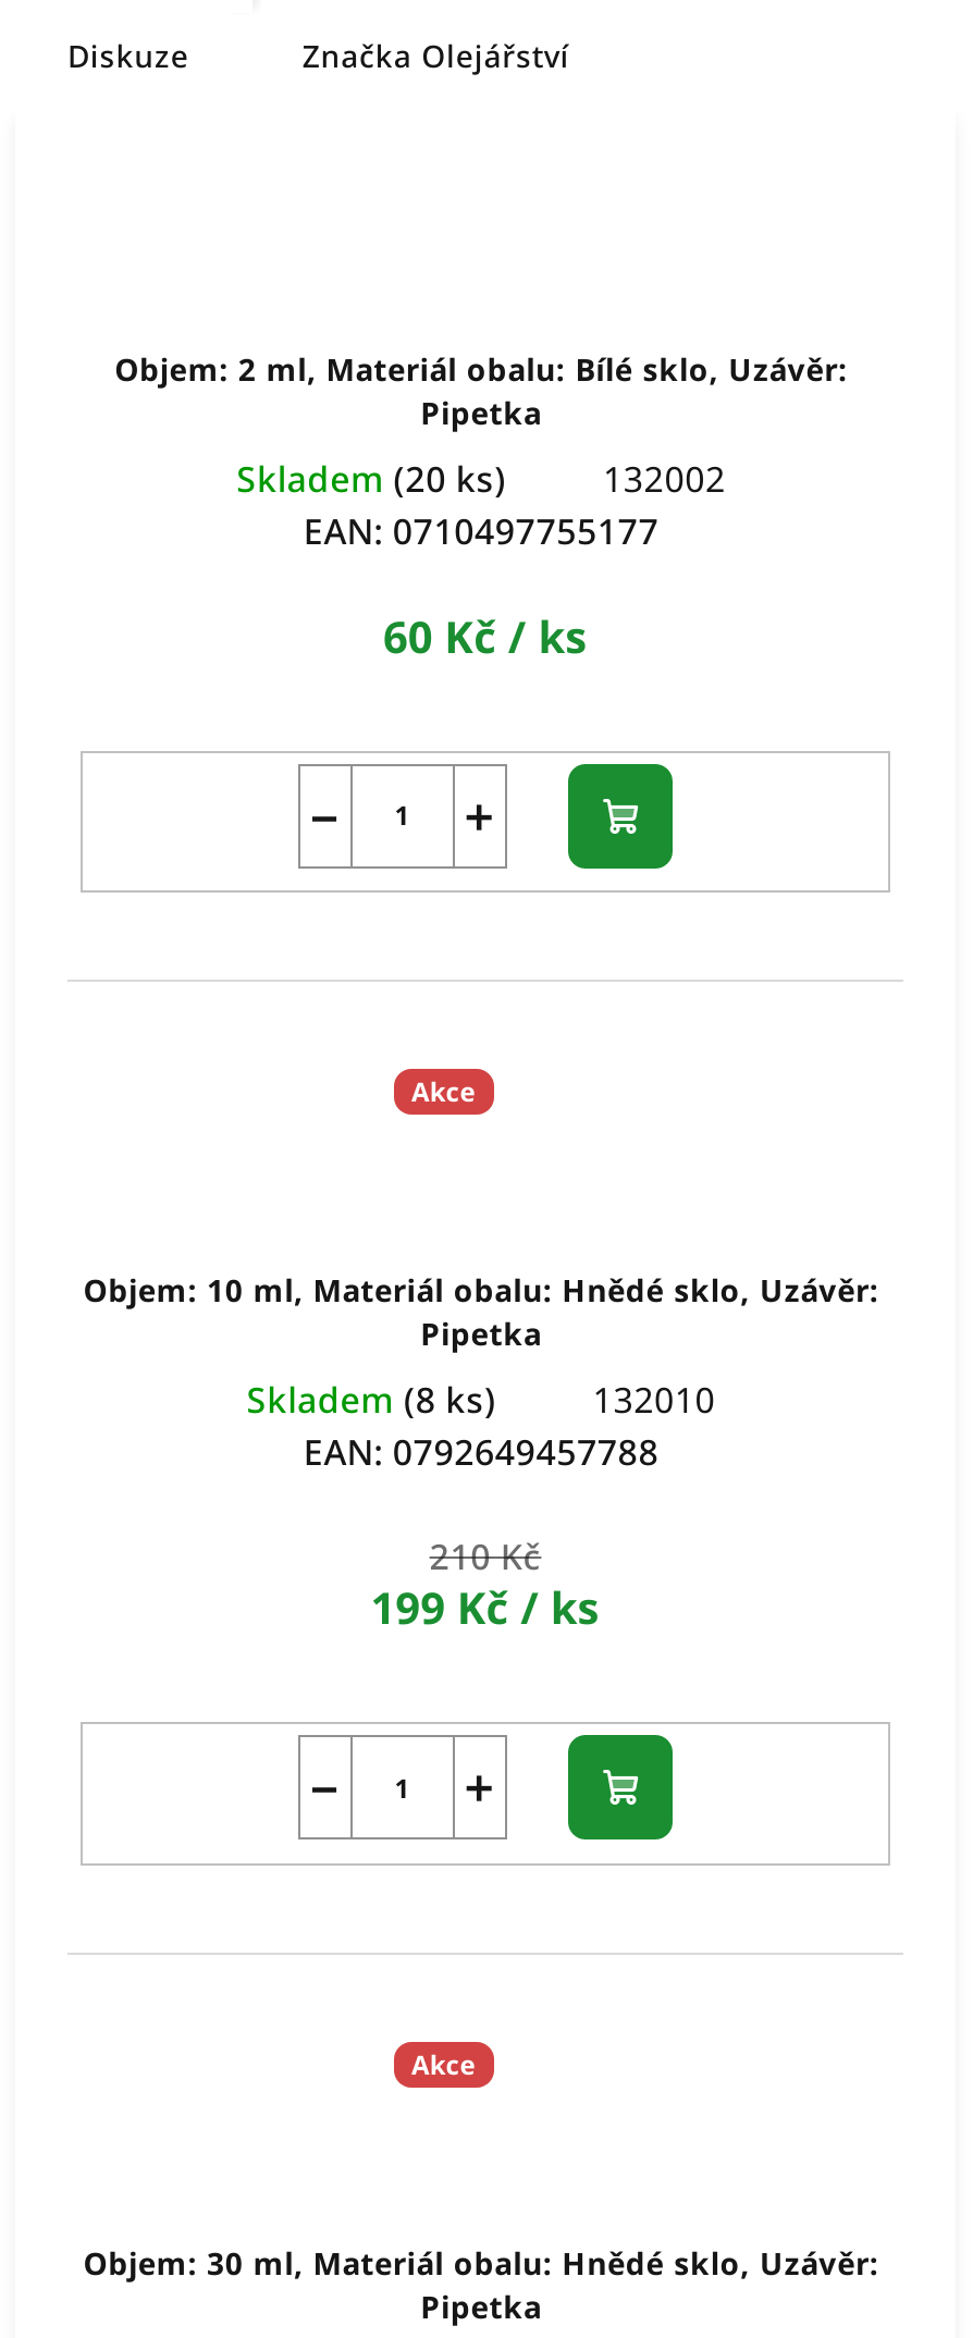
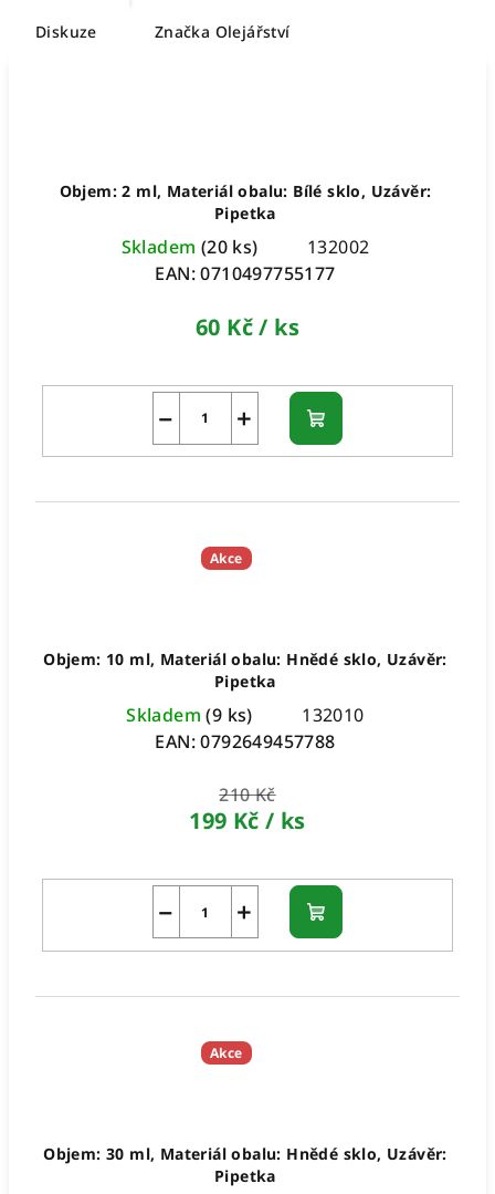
[247,1377,496,1425] Skladem (8 ks) -> [126,703,253,727] Skladem (9 ks)

